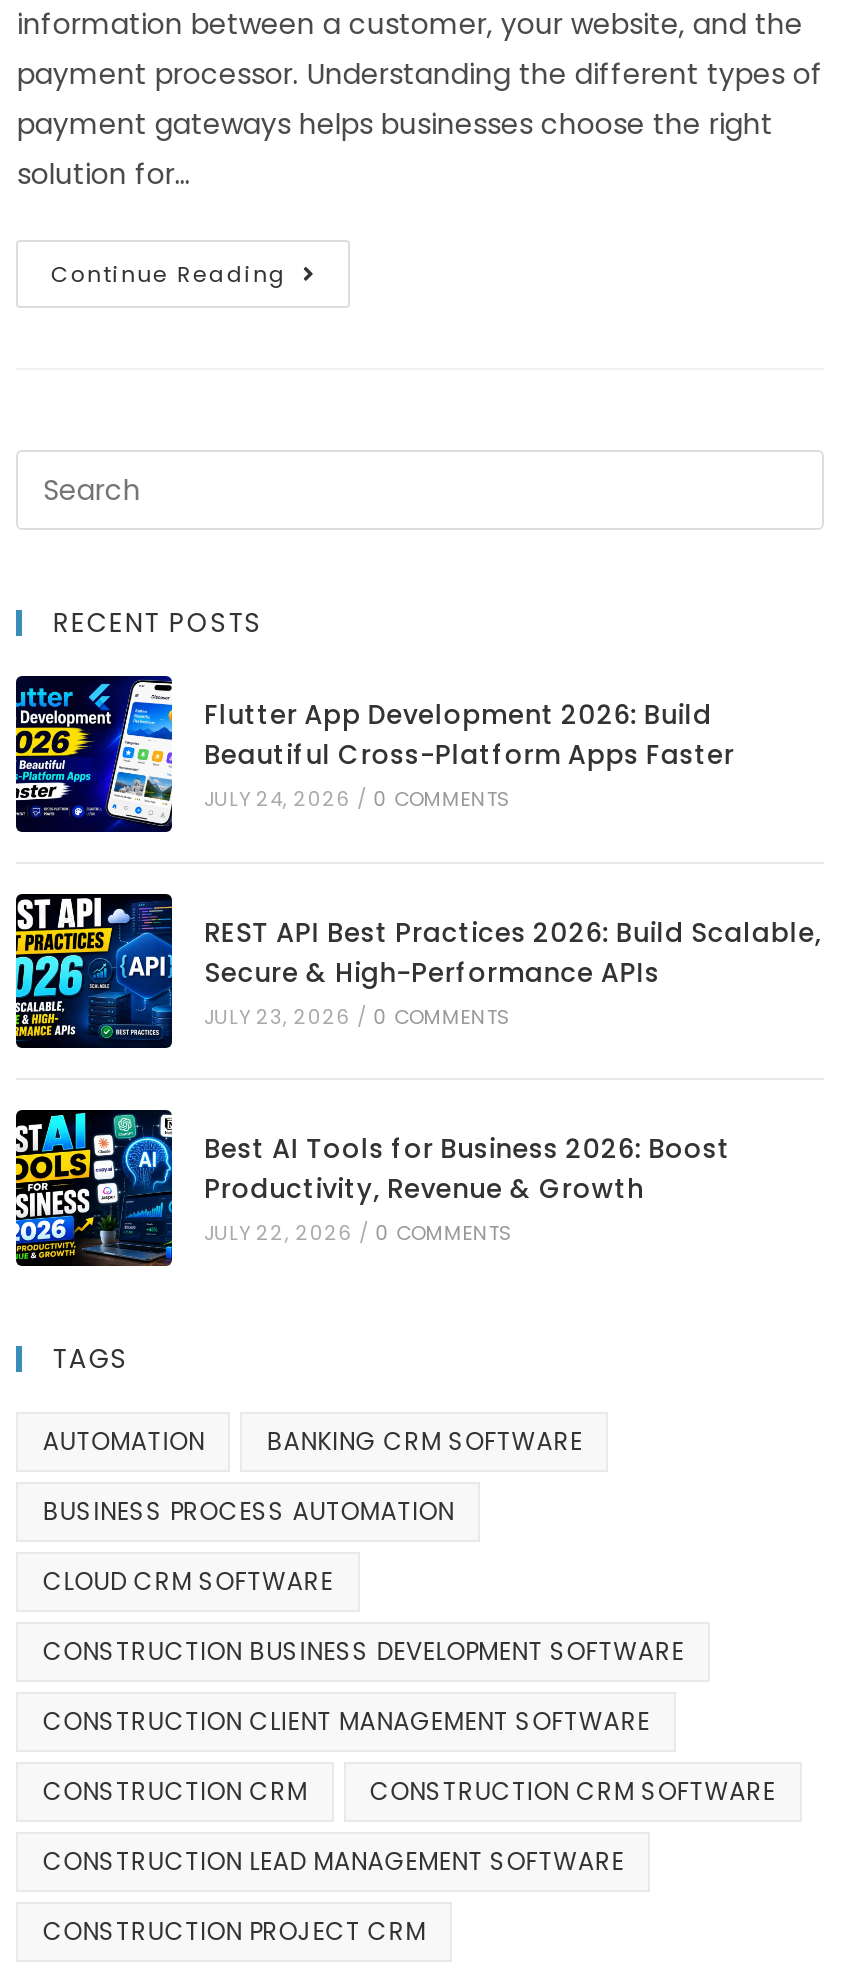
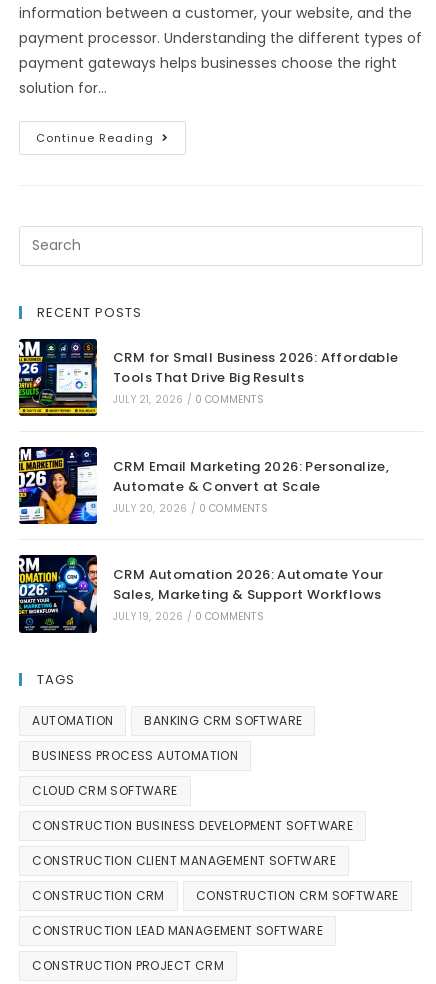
[14,676,735,832] [image] | Flutter App Development 2026: Build | Beautiful Cross-Platform Apps Faster | JULY 24, 2026 / 0 COMMENTS -> [18,339,398,416] [image] | CRM for Small Business 2026: Affordable | Tools That Drive Big Results | JULY 21, 2026 / 0 COMMENTS
[14,896,822,1050] [image] | REST API Best Practices 2026: Build Scalable, | Secure & High-Performance APIs | JULY 23, 2026 / 0 COMMENTS -> [18,447,389,525] [image] | CRM Email Marketing 2026: Personalize, | Automate & Convert at Scale | JULY 20, 2026 / 0 COMMENTS
[14,1110,730,1266] [image] | Best AI Tools for Business 2026: Boost | Productivity, Revenue & Growth | JULY 22, 2026 / 0 COMMENTS -> [18,556,383,634] [image] | CRM Automation 2026: Automate Your | Sales, Marketing & Support Workflows | JULY 19, 2026 / 0 COMMENTS

